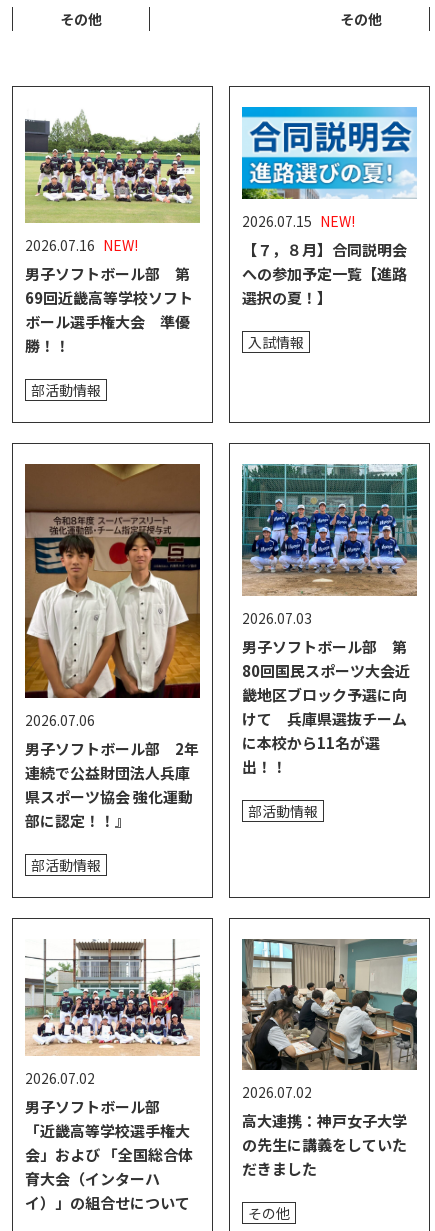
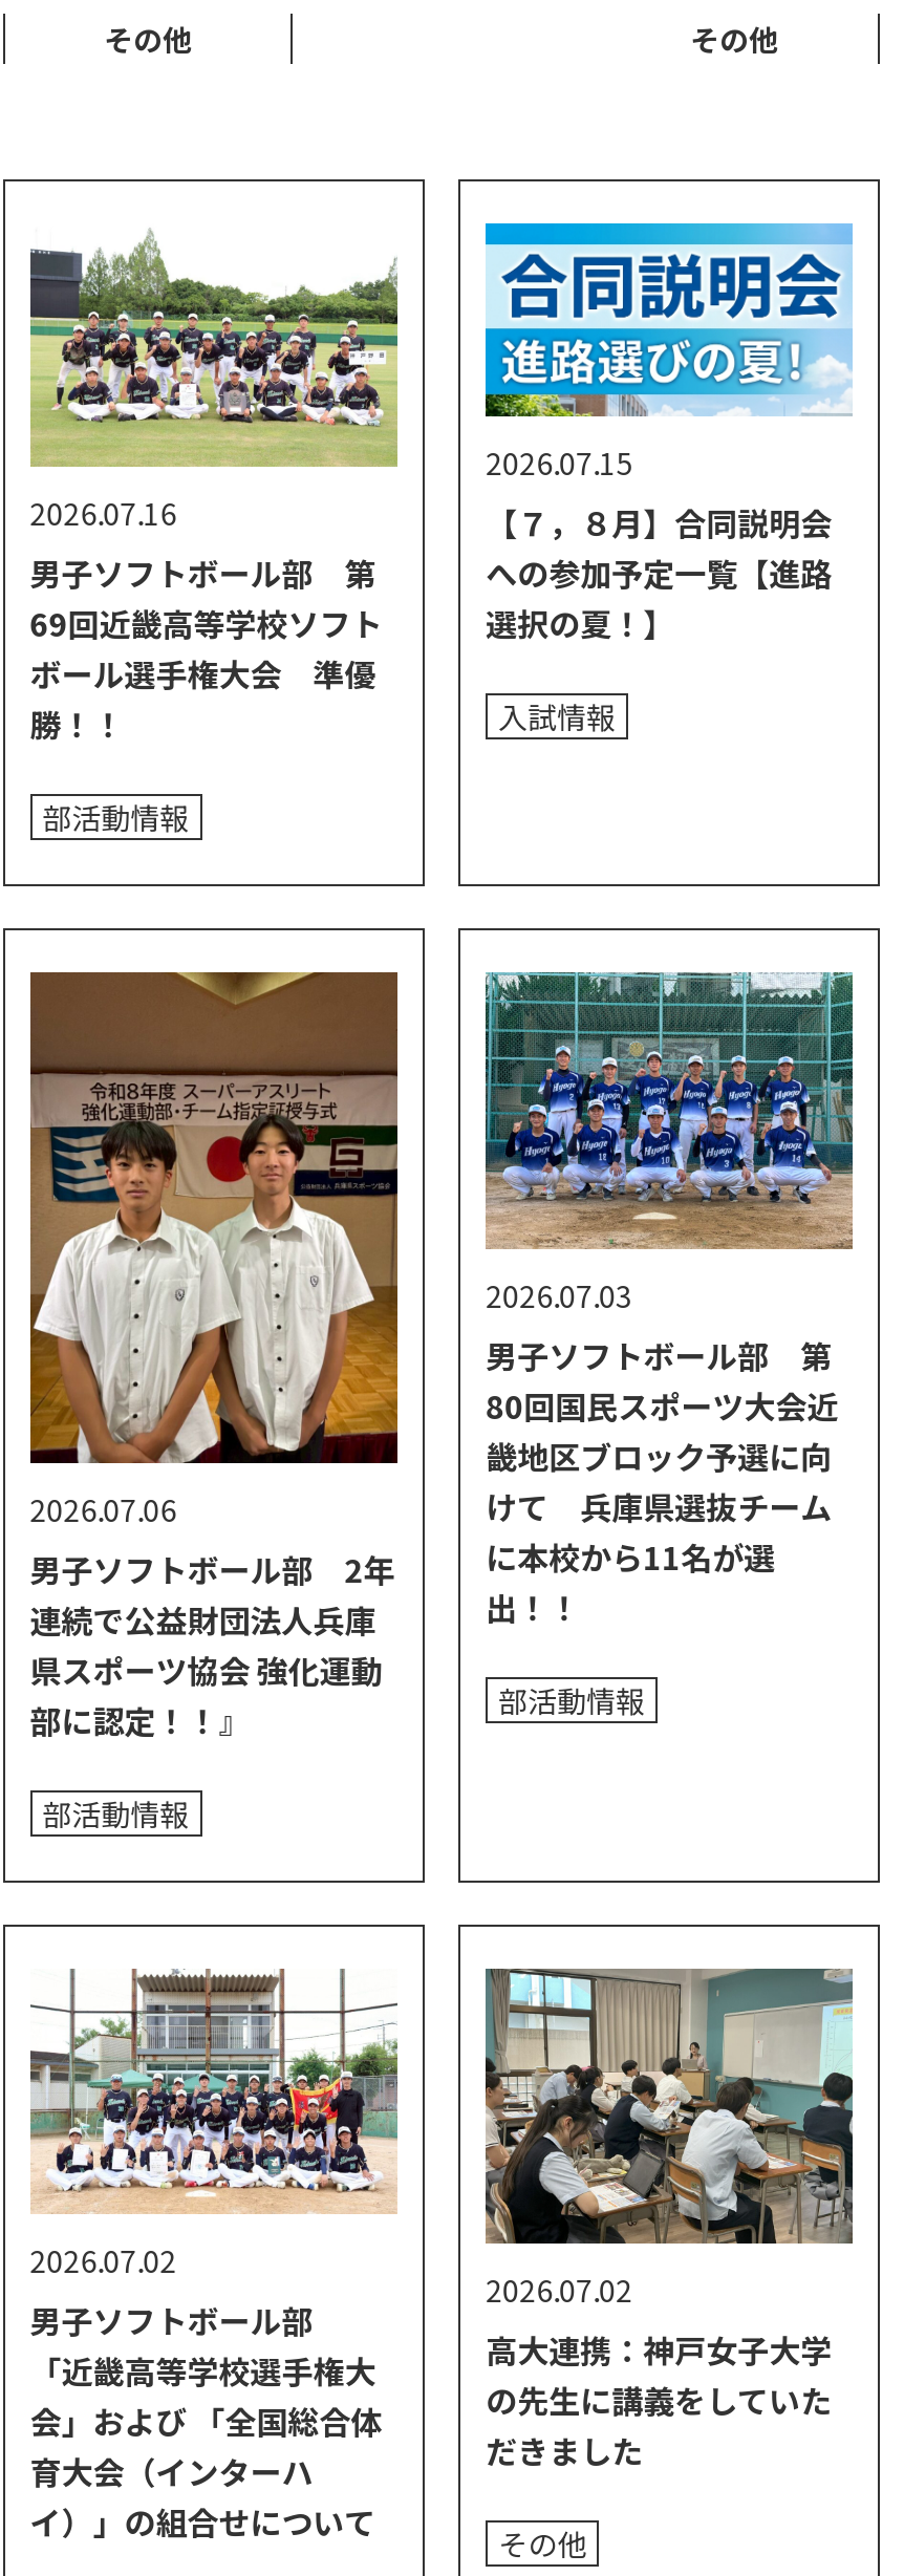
[242,211,355,231] 2026.07.15 NEW! -> [486,441,633,483] 2026.07.15
[25,235,138,255] 2026.07.16 NEW! -> [30,493,177,535] 2026.07.16

